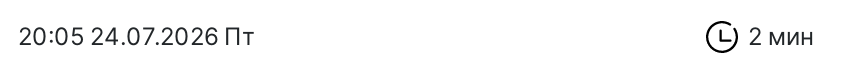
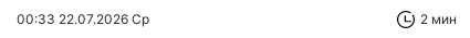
[18,20,254,50] 20:05 24.07.2026 Пт -> [17,11,149,27] 00:33 22.07.2026 Ср

